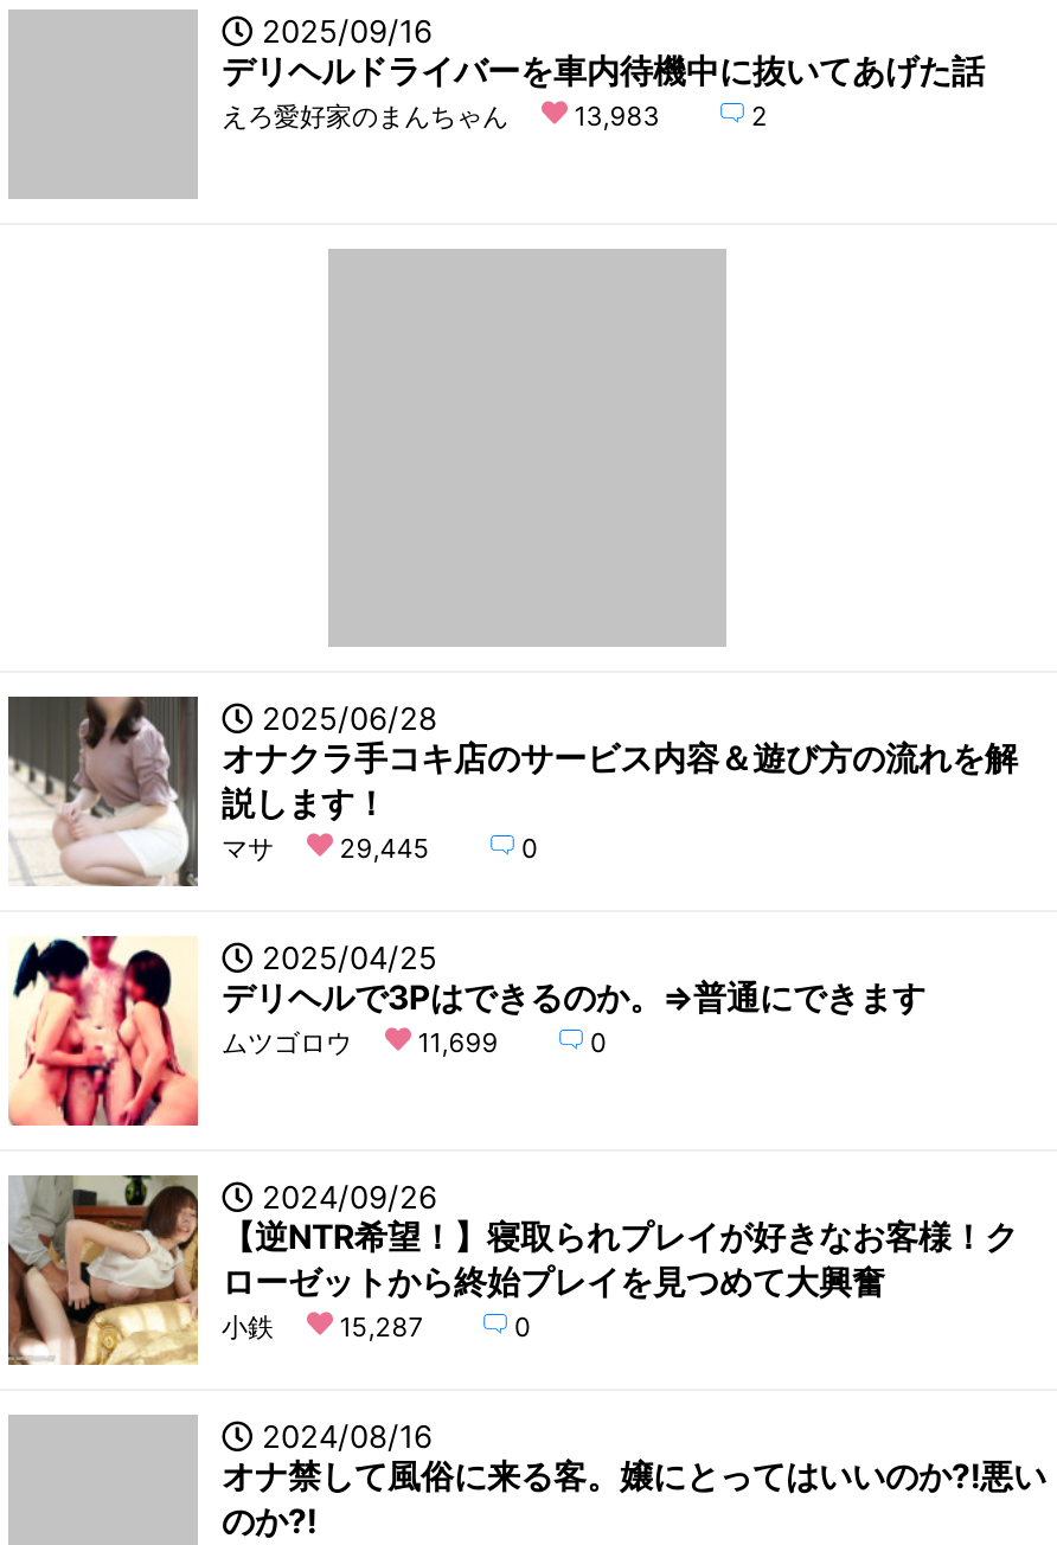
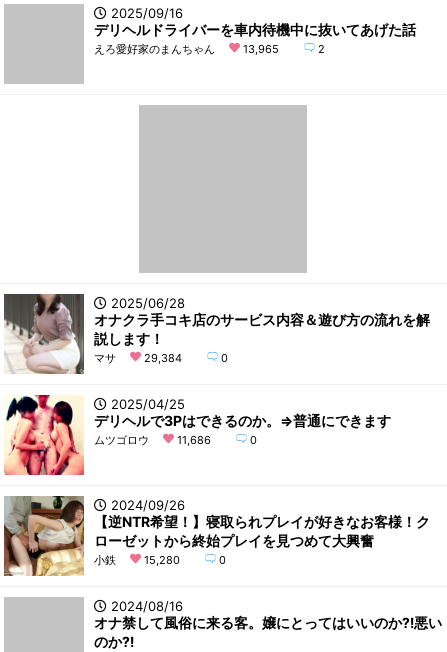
[222,100,660,133] えろ愛好家のまんちゃん 13,983 -> [94,42,279,56] えろ愛好家のまんちゃん 13,965
[222,832,430,865] マサ 29,445 -> [94,351,182,365] マサ 29,384
[222,1026,498,1059] ムツゴロウ 11,699 -> [94,433,211,447] ムツゴロウ 11,686
[222,1310,423,1344] 小鉄 15,287 -> [94,553,180,567] 小鉄 15,280

